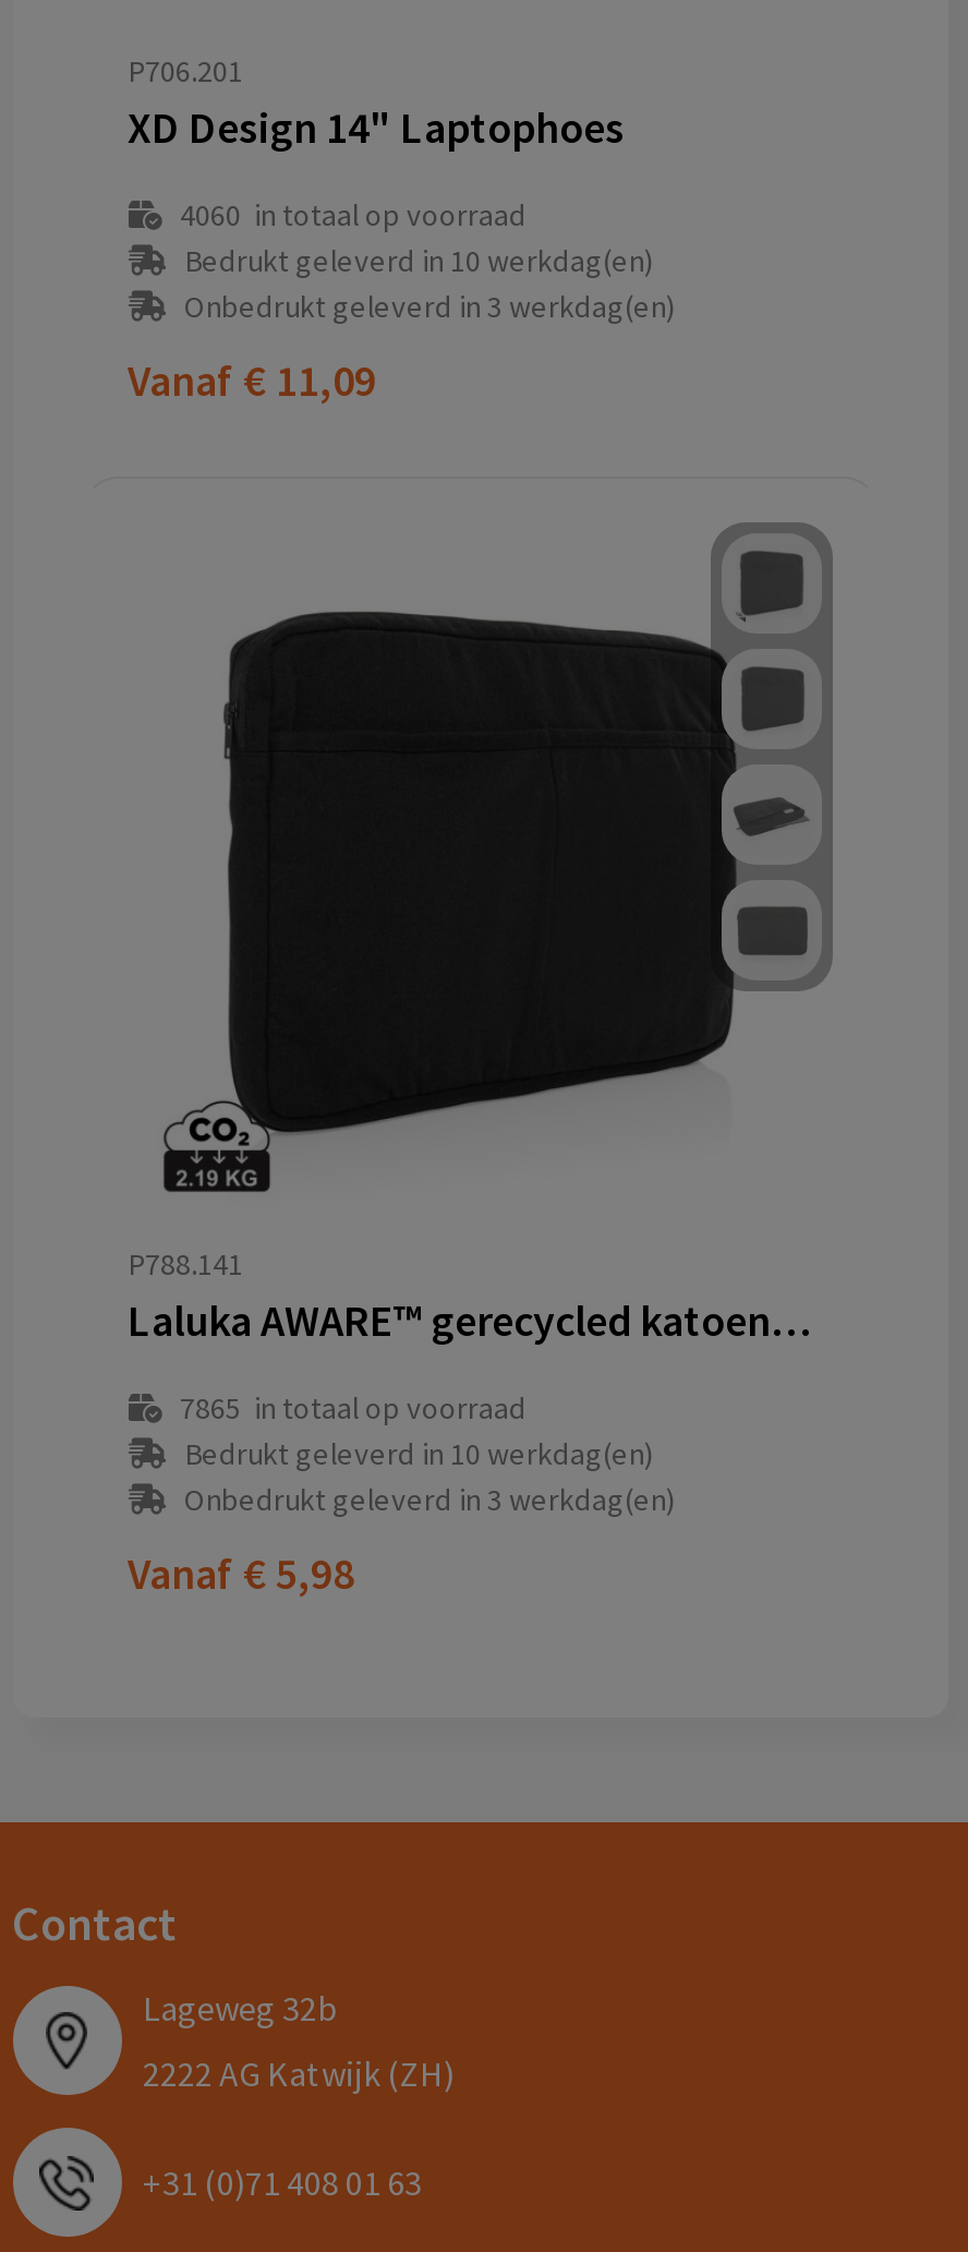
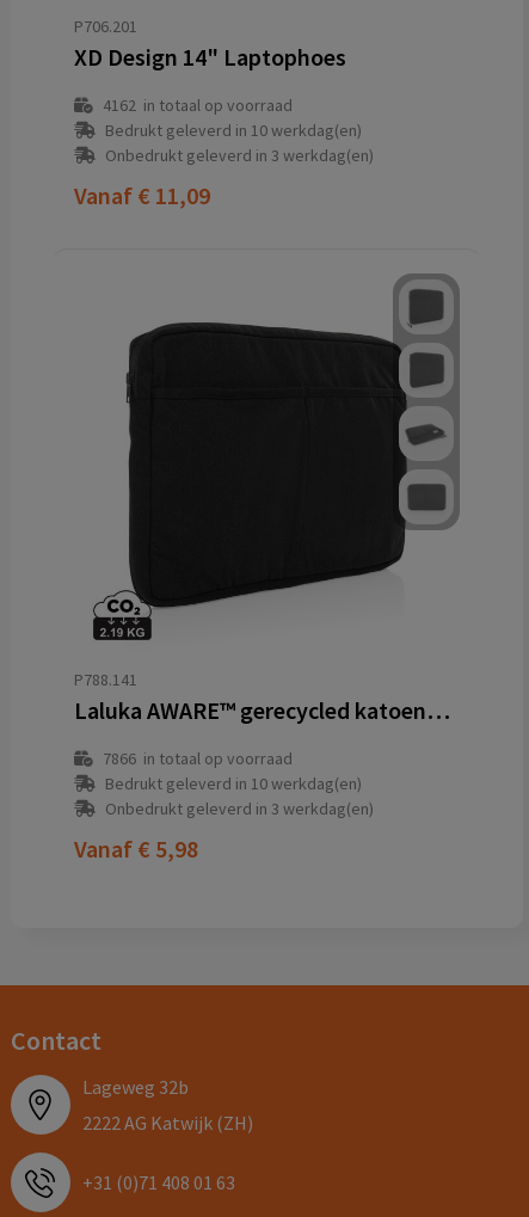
[180,195,527,235] 4060 in totaal op voorraad -> [102,94,292,116] 4162 in totaal op voorraad
[180,1388,527,1428] 7865 in totaal op voorraad -> [102,748,292,769] 7866 in totaal op voorraad

